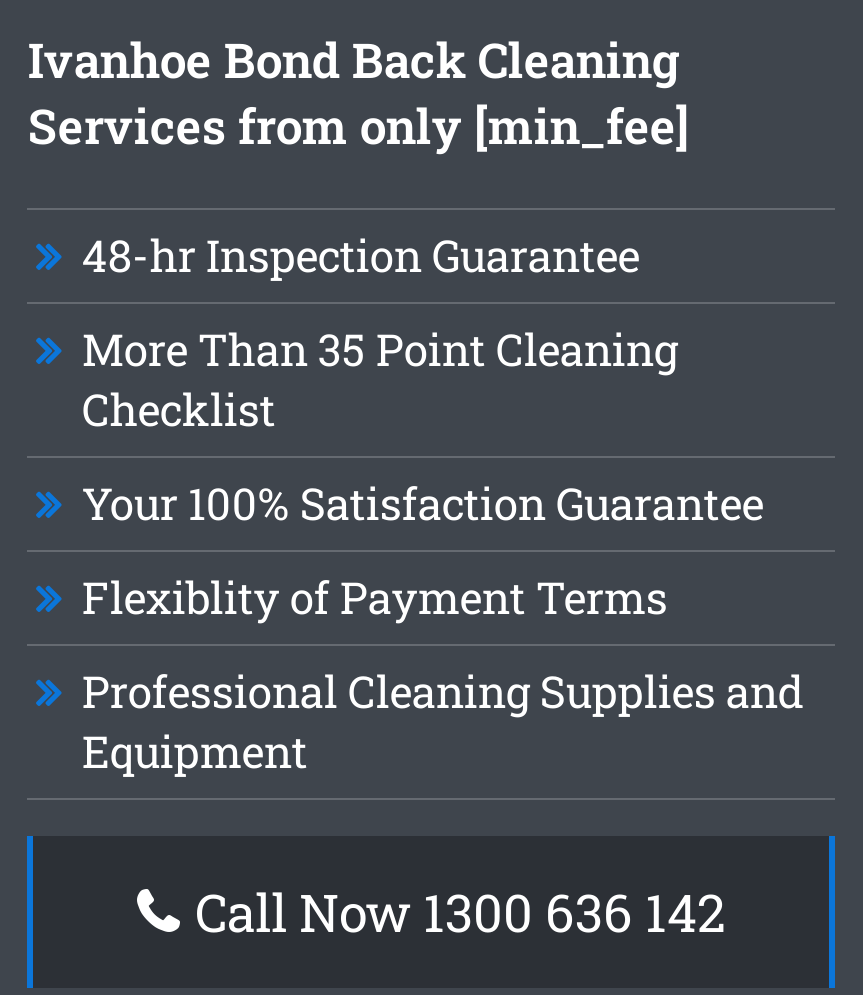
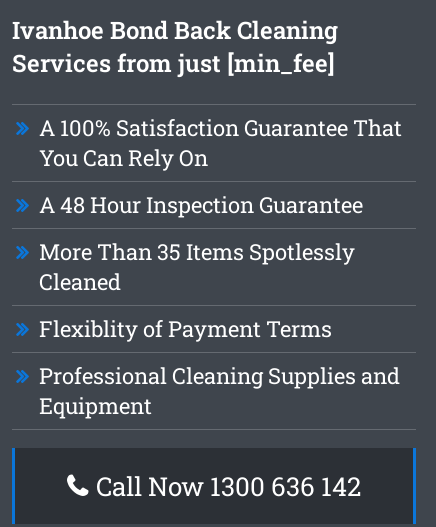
[28,94,690,158] Services from only [min_fee] -> [12,47,335,79] Services from just [min_fee]
[82,226,640,284] 48-hr Inspection Guarantee -> [39,113,402,172] A 100% Satisfaction Guarantee That | You Can Rely On
[82,320,678,438] More Than 35 Point Cleaning | Checklist -> [39,190,363,219] A 48 Hour Inspection Guarantee
[82,474,764,532] Your 100% Satisfaction Guarantee -> [39,237,355,296] More Than 35 Items Spotlessly | Cleaned

